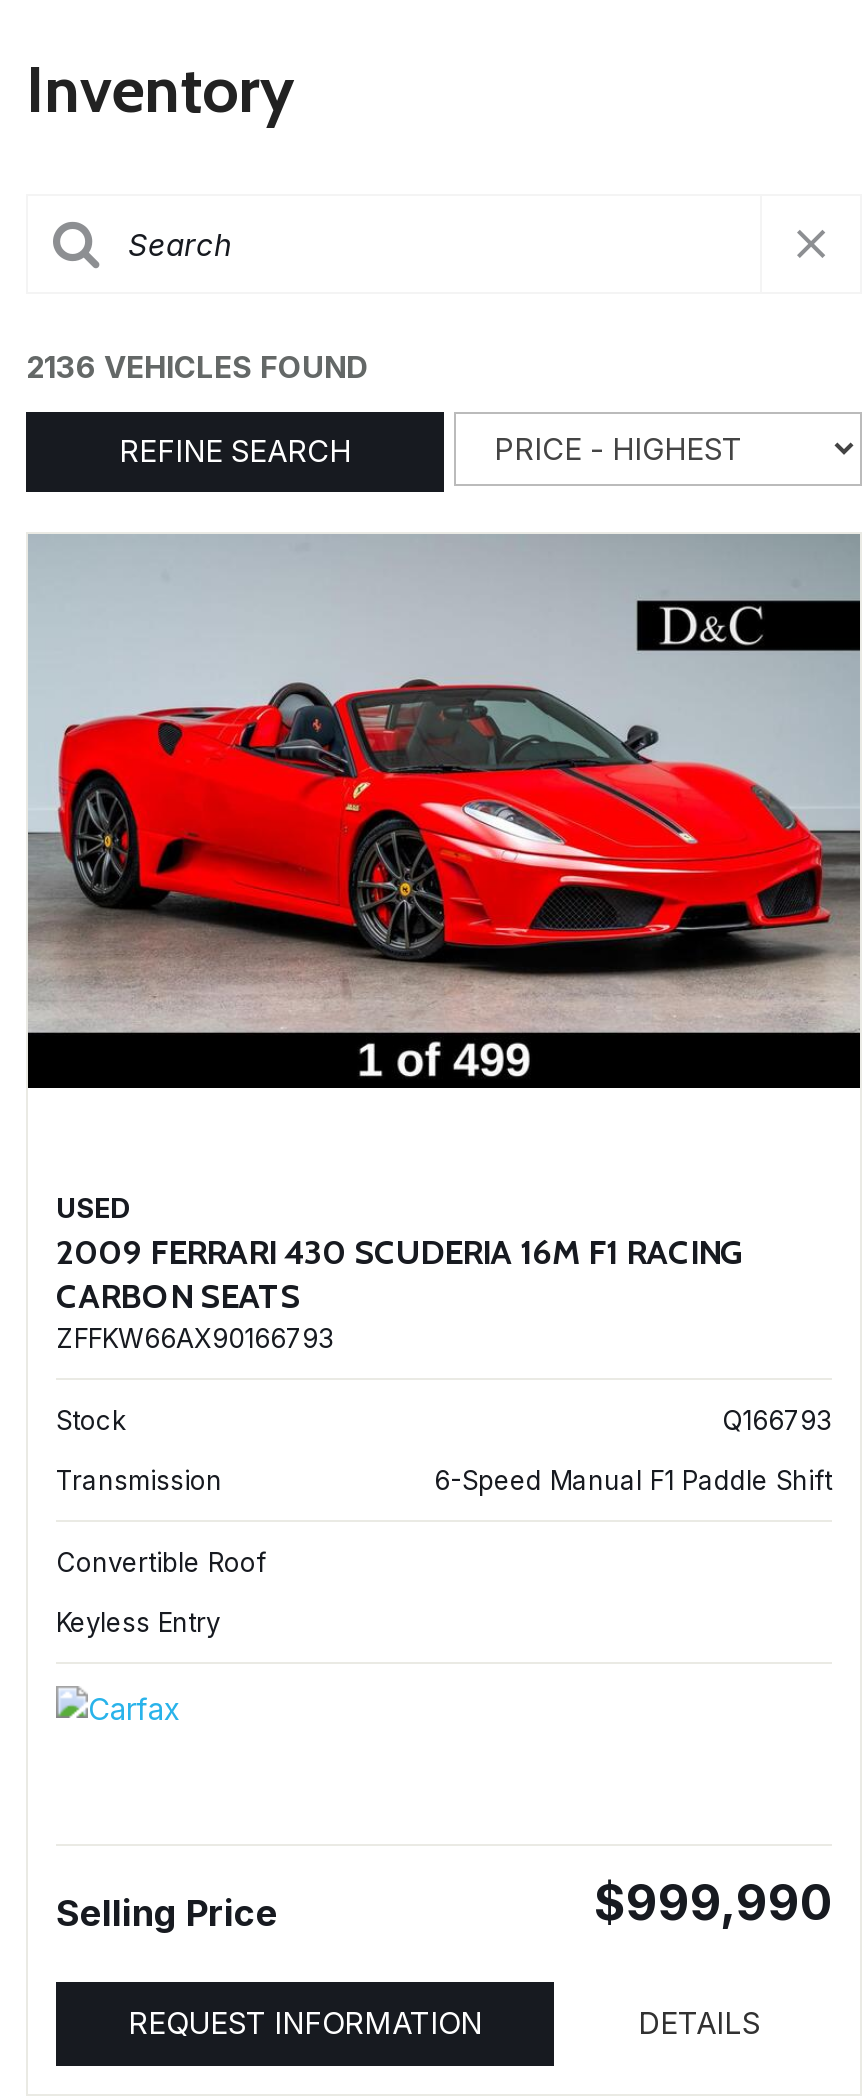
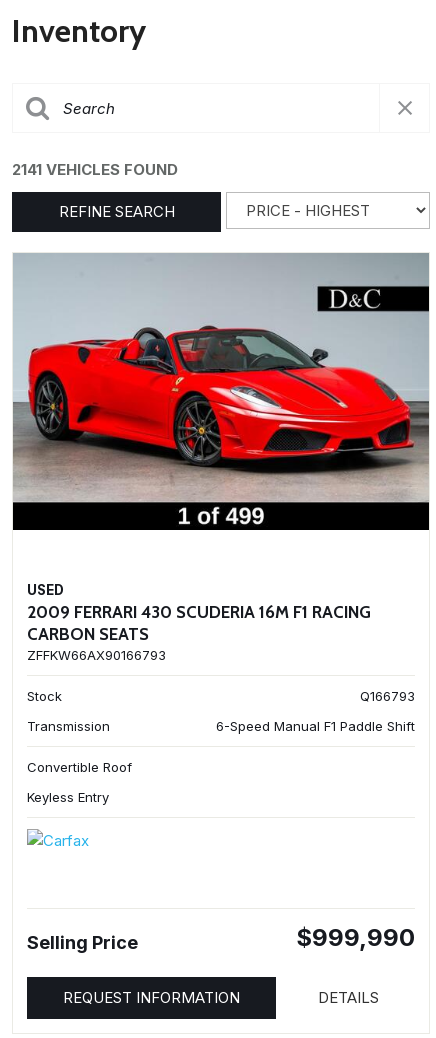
[26,348,368,386] 2136 VEHICLES FOUND -> [12,160,178,179] 2141 VEHICLES FOUND

